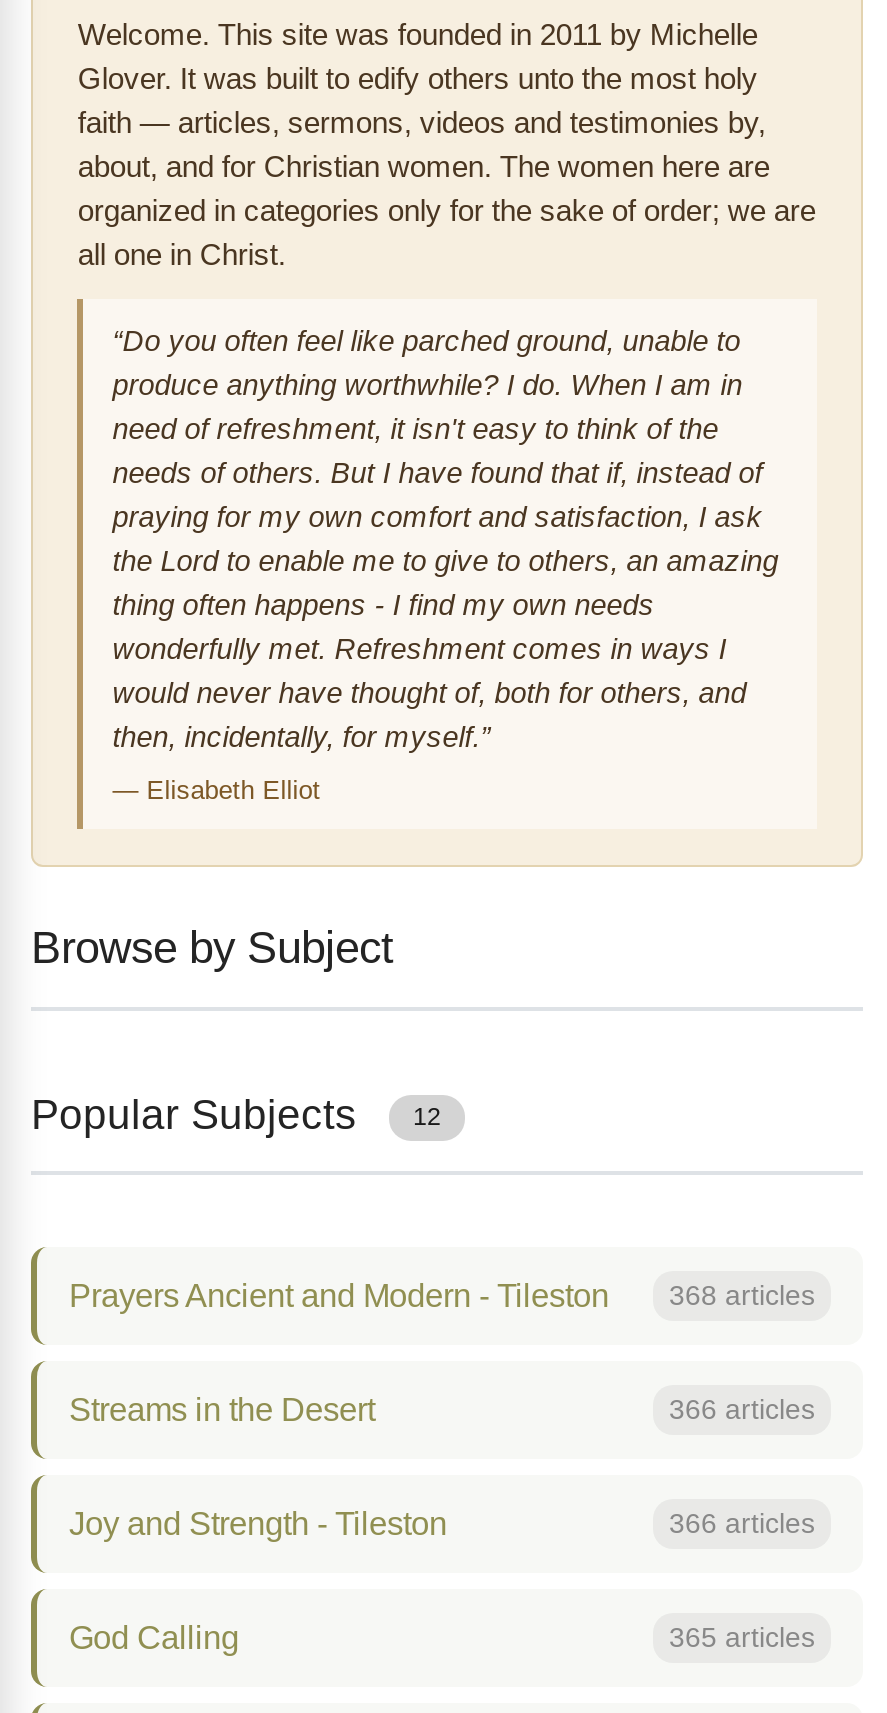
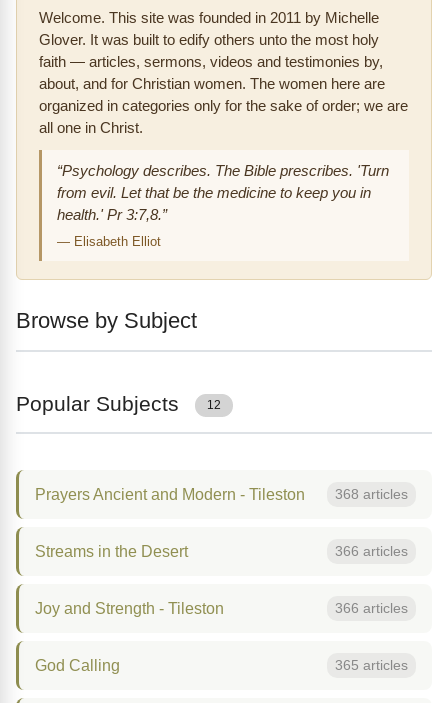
[113,326,779,754] “Do you often feel like parched ground, unable to | produce anything worthwhile? I do. When I am in | need of refreshment, it isn't easy to think of the | needs of others. But I have found that if, instead of | praying for my own comfort and satisfaction, I ask | the Lord to enable me to give to others, an amazing | thing often happens - I find my own needs | wonderfully met. Refreshment comes in ways I | would never have thought of, both for others, and | then, incidentally, for myself.” -> [57,163,389,223] “Psychology describes. The Bible prescribes. 'Turn | from evil. Let that be the medicine to keep you in | health.' Pr 3:7,8.”

